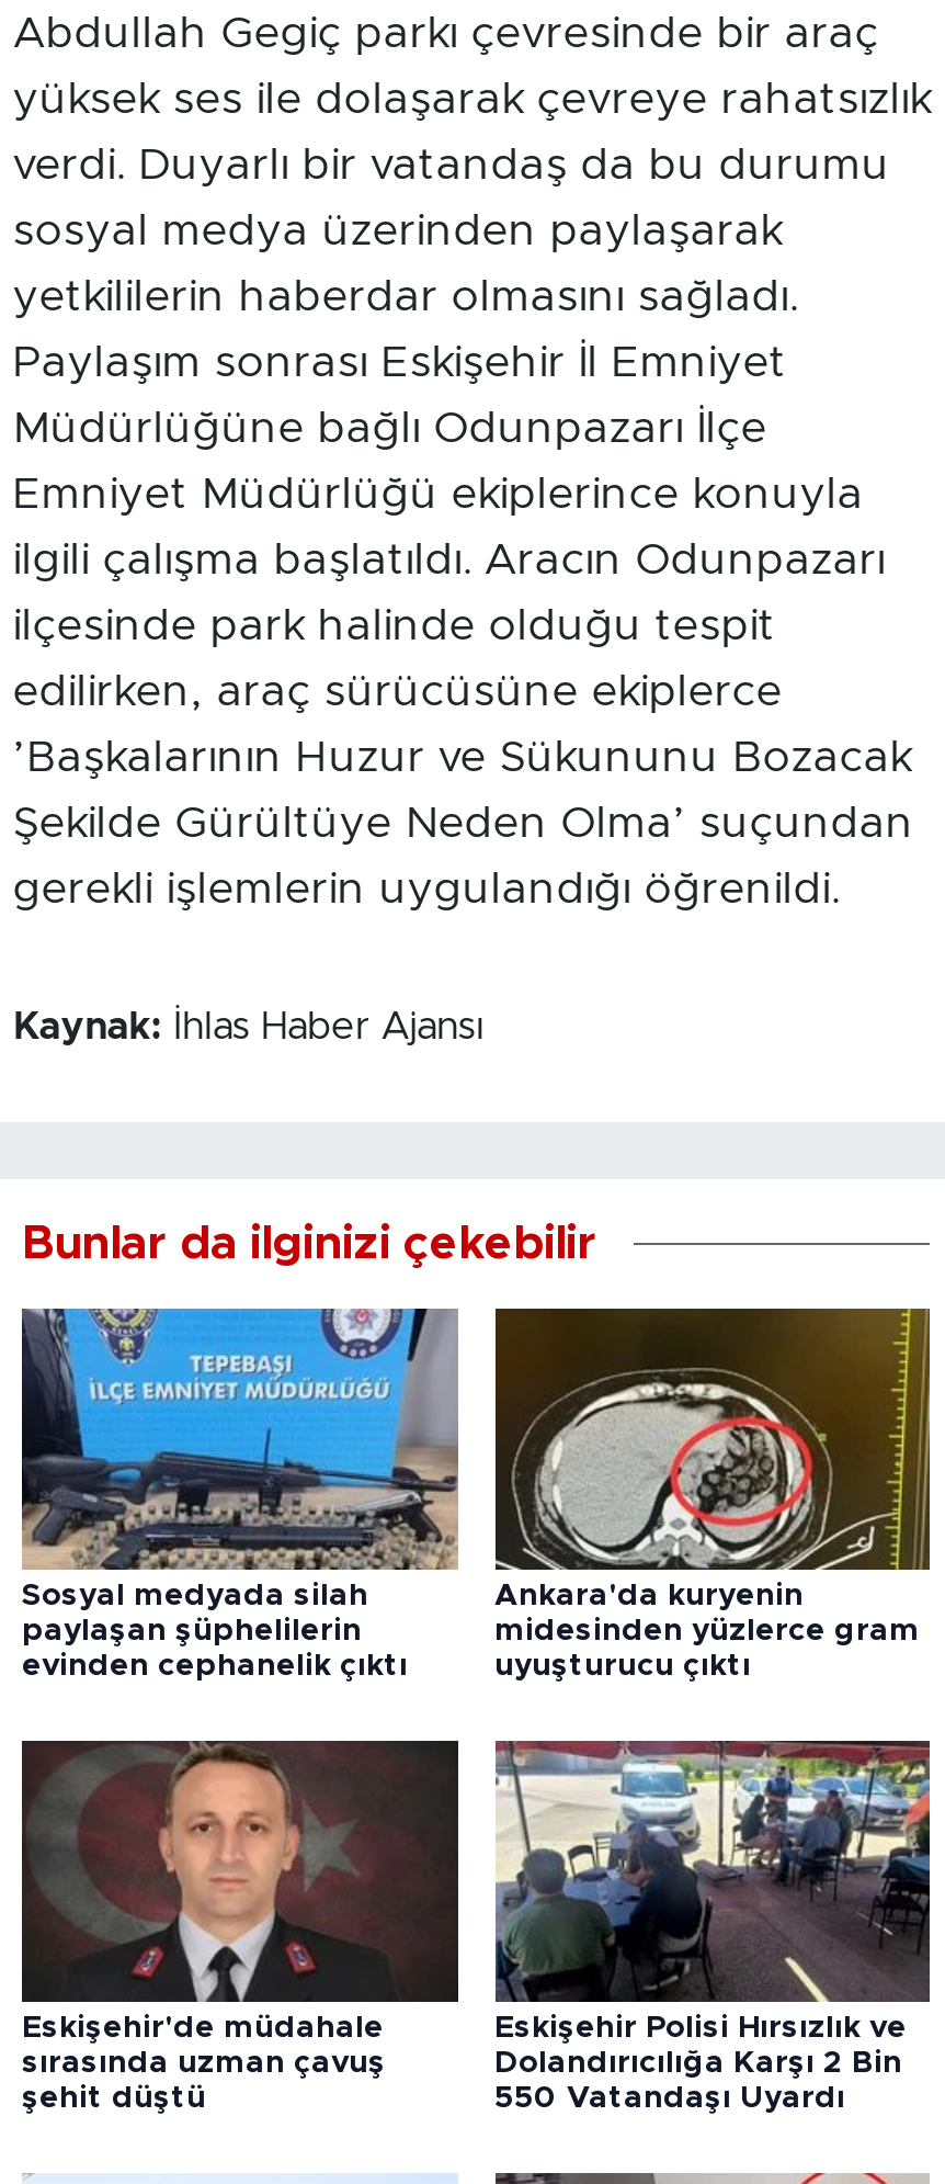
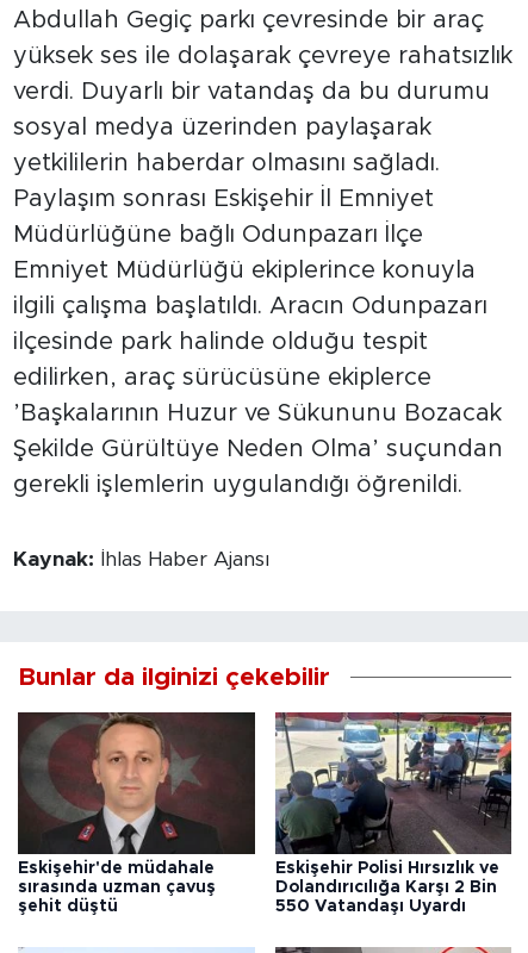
[20,1306,460,1682] [image] | Sosyal medyada silah | paylaşan şüphelilerin | evinden cephanelik çıktı -> none
[493,1309,932,1682] [image] | Ankara'da kuryenin | midesinden yüzlerce gram | uyuşturucu çıktı -> none

